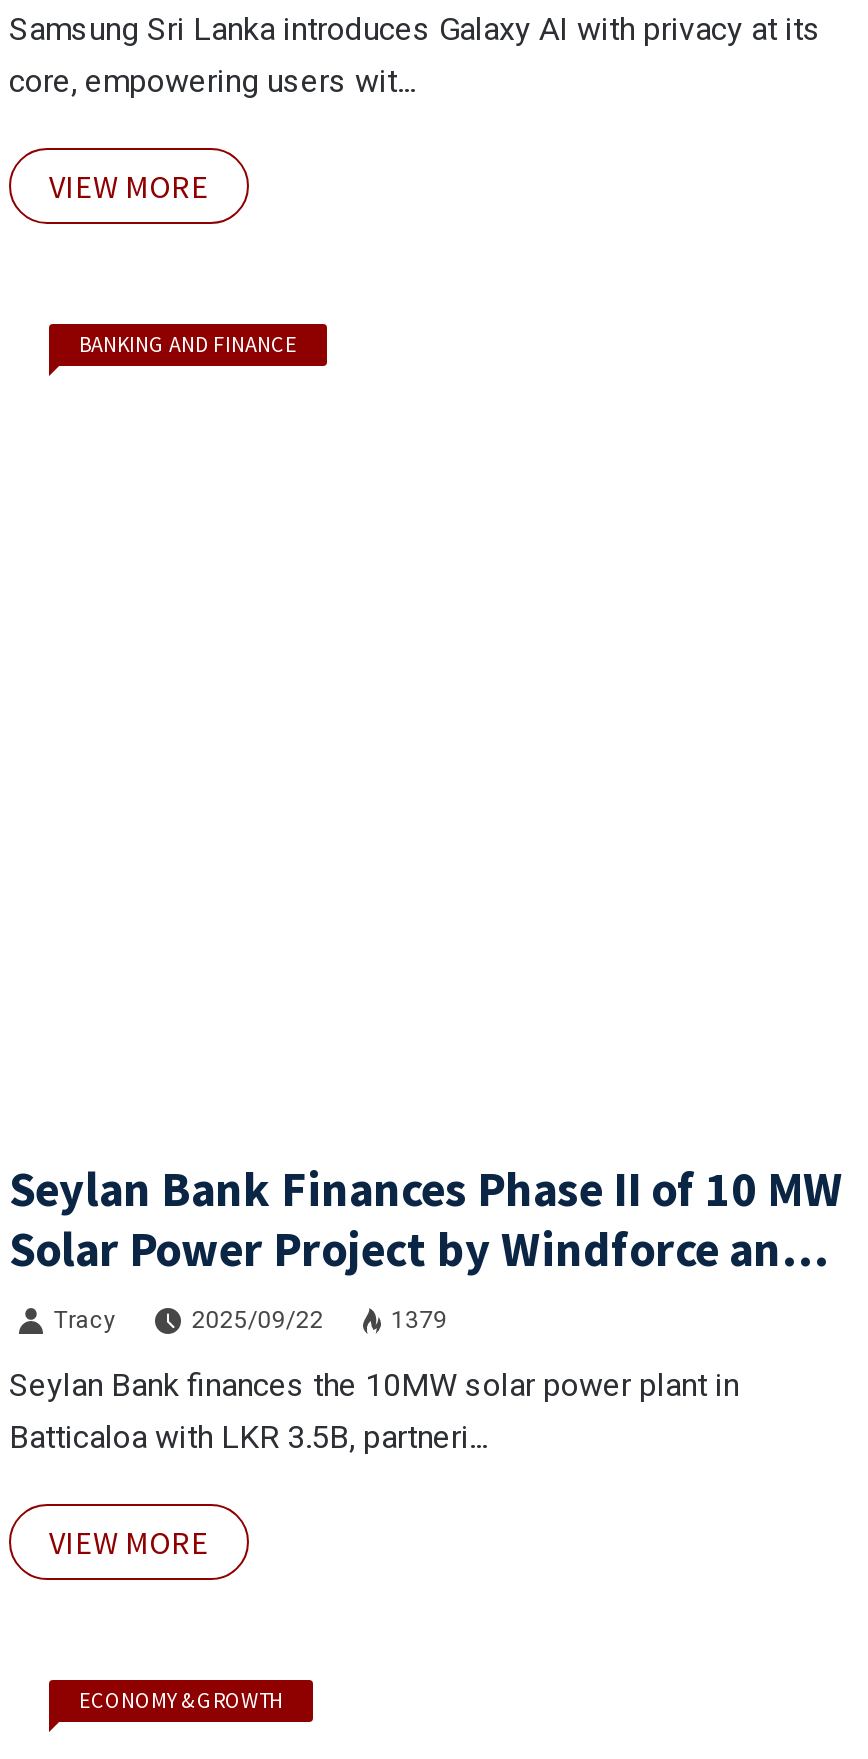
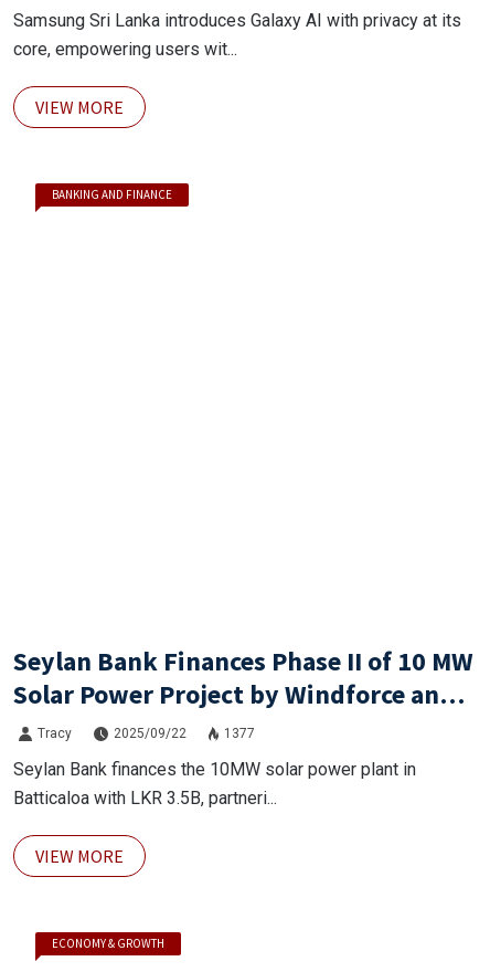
[391,1306,447,1334] 1379 -> [224,726,255,741] 1377

